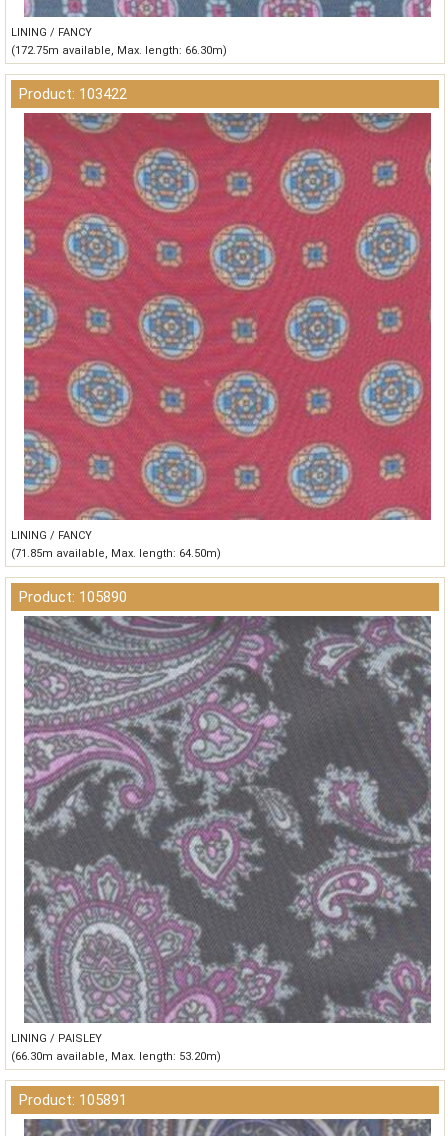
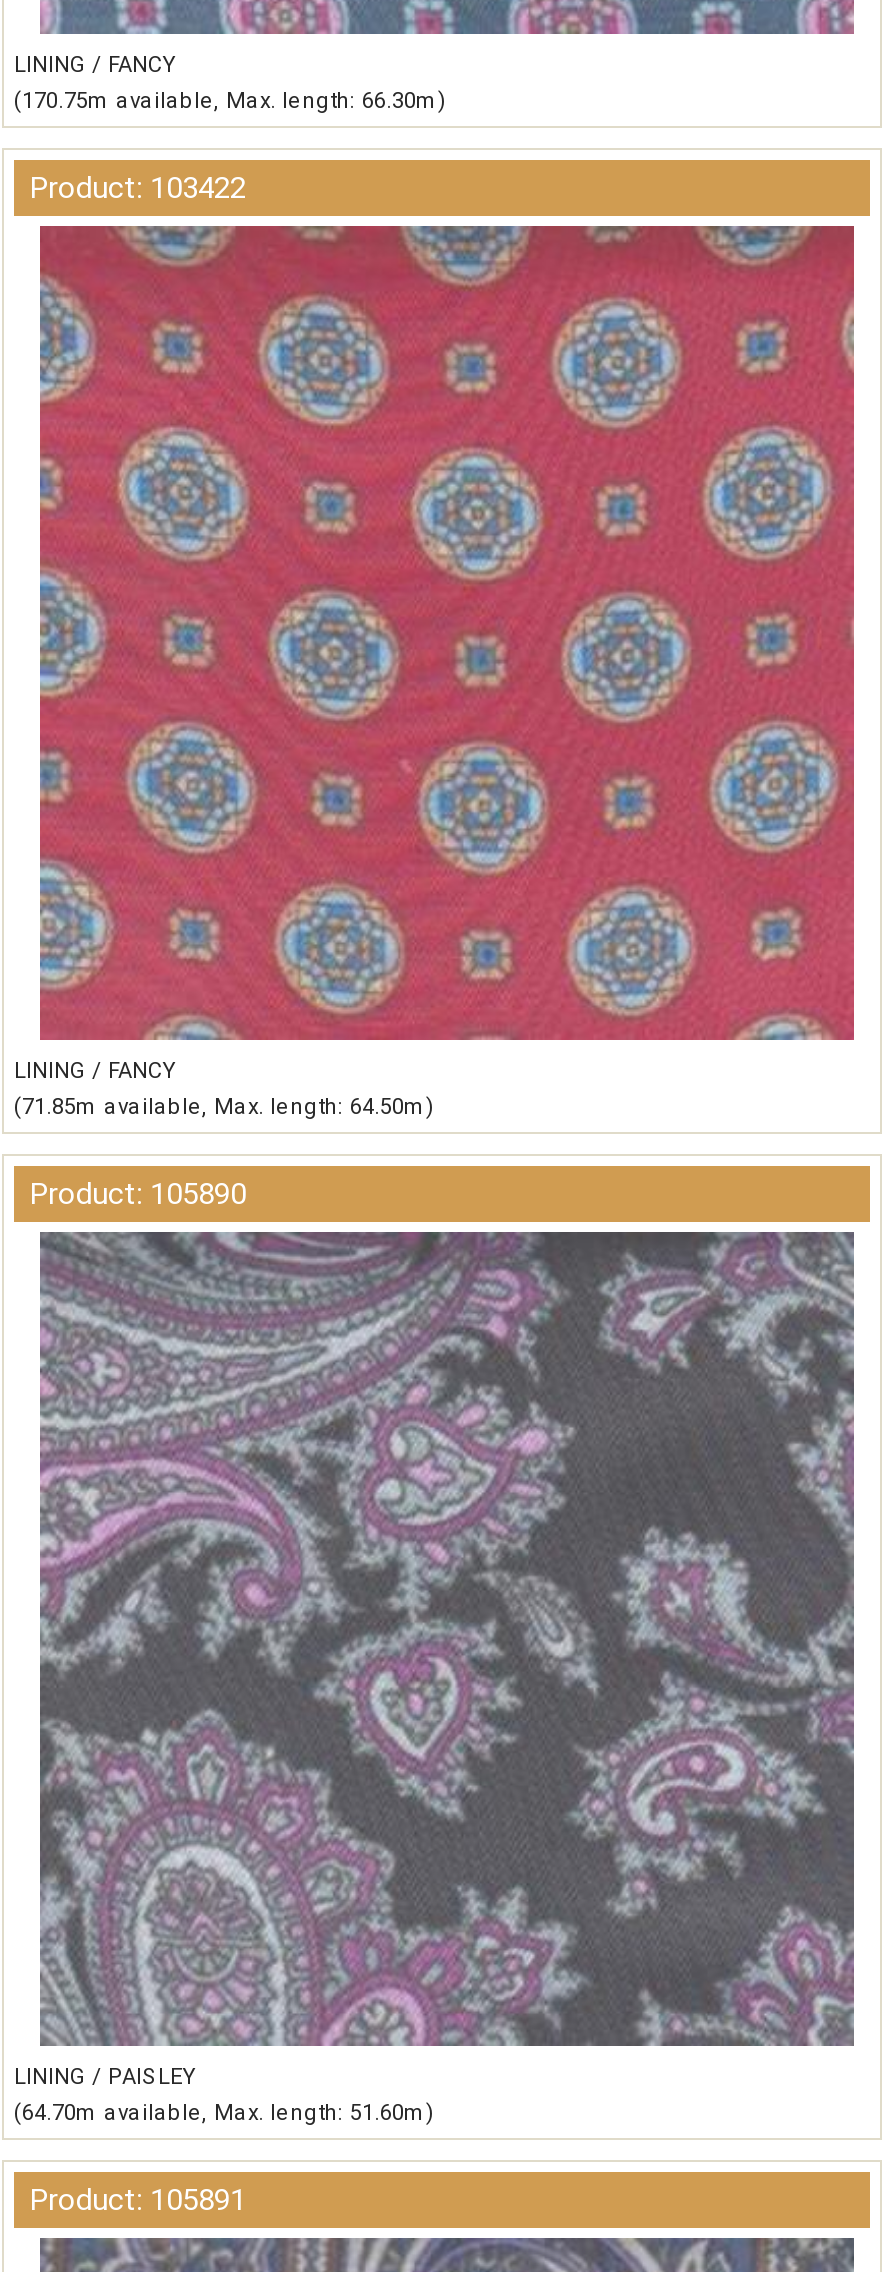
[11,44,227,57] (172.75m available, Max. length: 66.30m) -> [14,89,446,115] (170.75m available, Max. length: 66.30m)
[11,1050,221,1063] (66.30m available, Max. length: 53.20m) -> [14,2101,434,2127] (64.70m available, Max. length: 51.60m)

